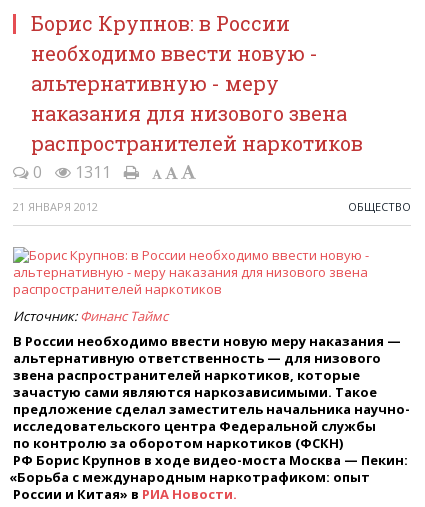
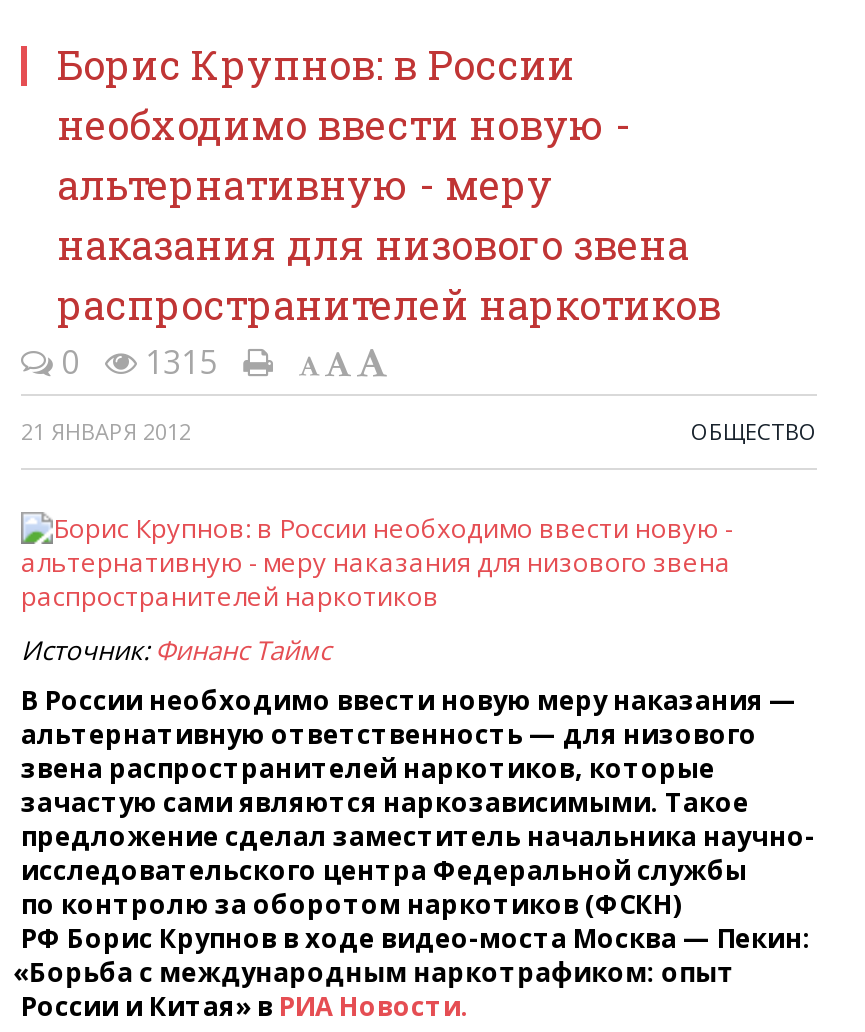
[29,161,111,183] 0 1311 -> [53,340,217,384] 0 1315

